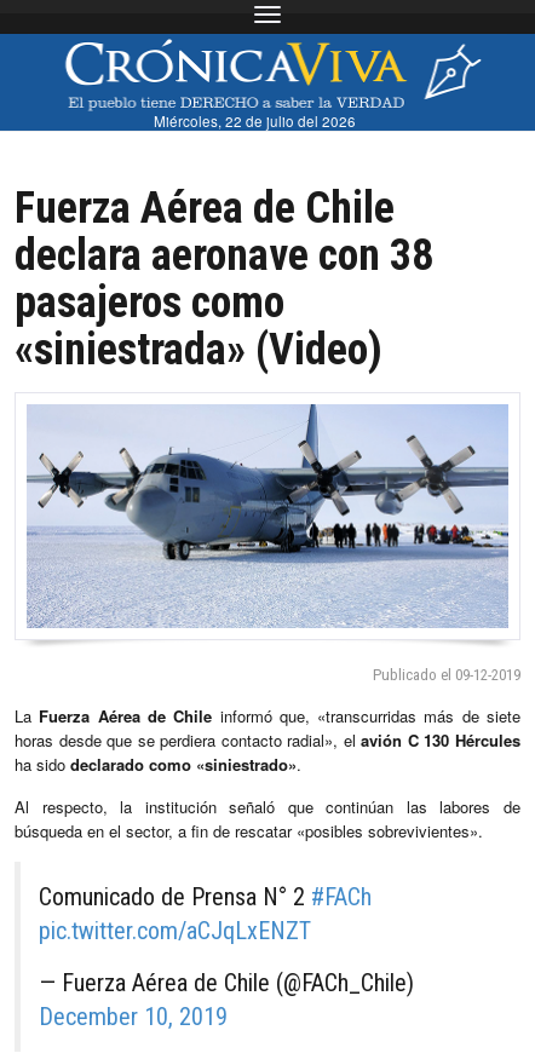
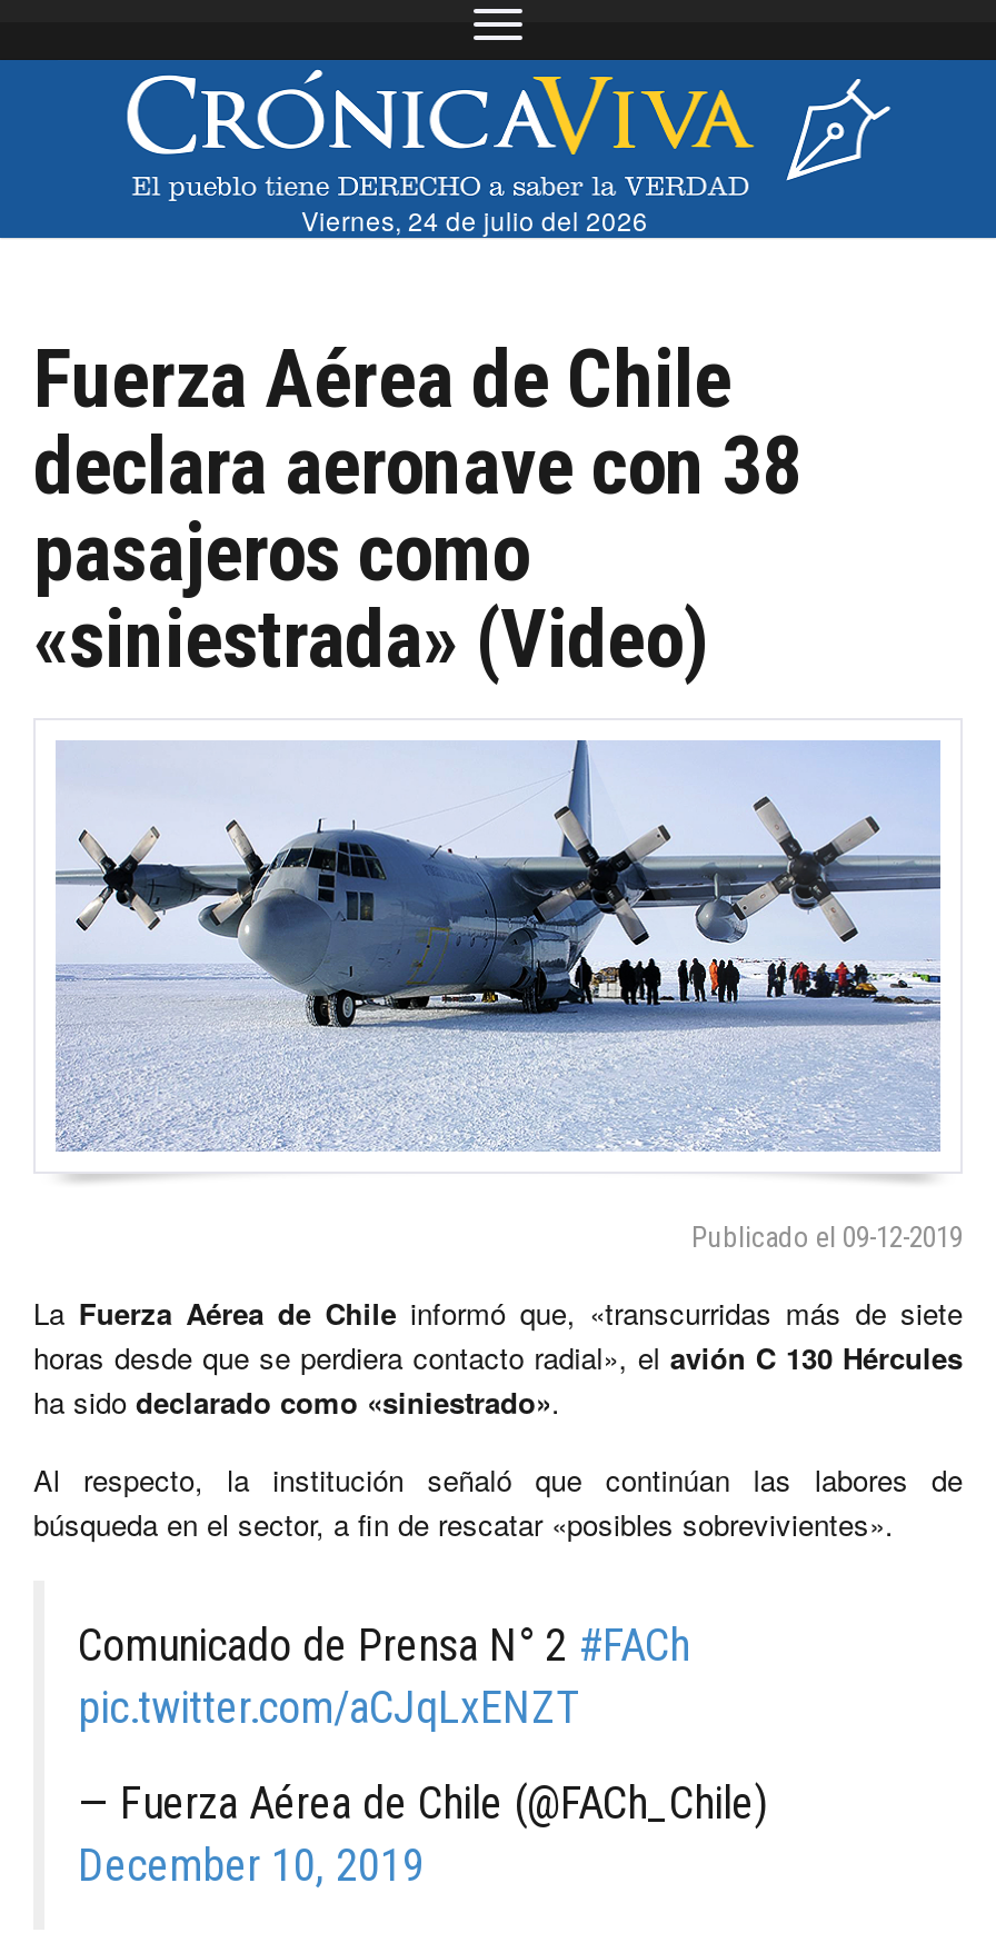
[154,111,356,130] Miércoles, 22 de julio del 2026 -> [301,201,648,237] Viernes, 24 de julio del 2026

